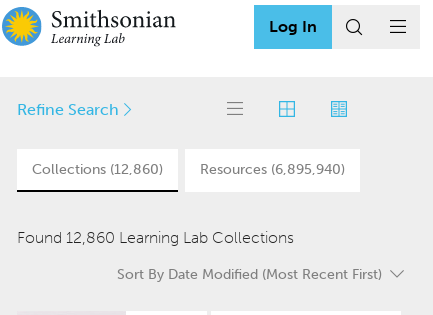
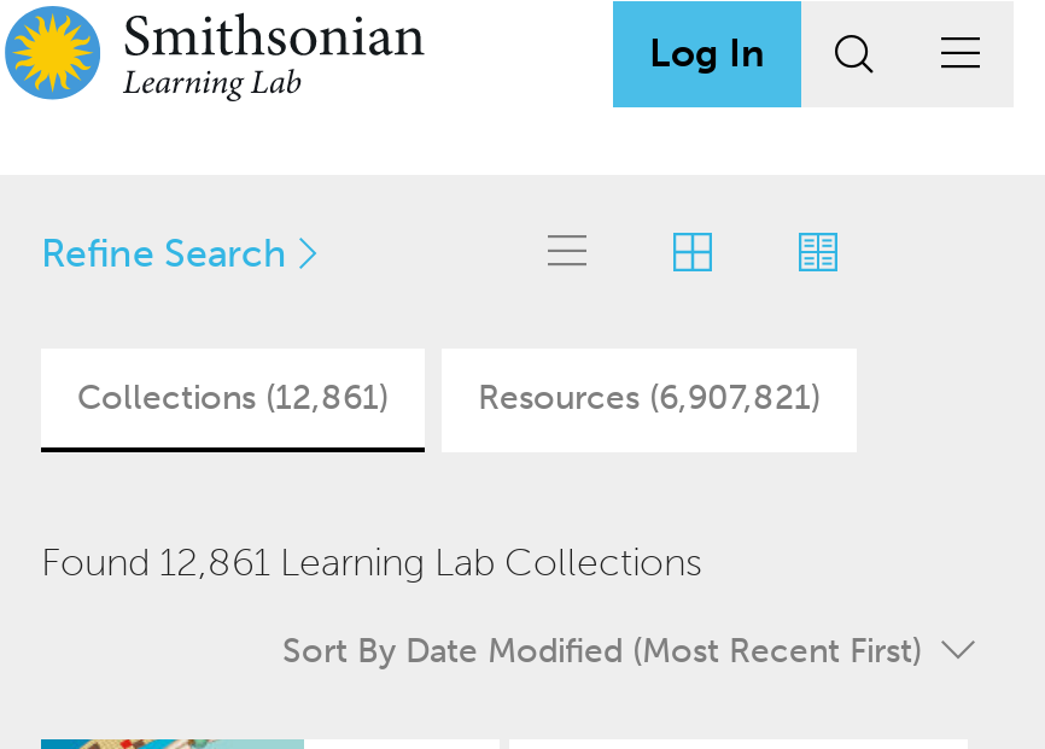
[32,161,163,178] Collections (12,860) -> [77,378,389,419] Collections (12,861)
[200,161,345,178] Resources (6,895,940) -> [478,378,821,419] Resources (6,907,821)
[17,228,294,247] Found 12,860 Learning Lab Collections -> [41,539,702,585] Found 12,861 Learning Lab Collections

